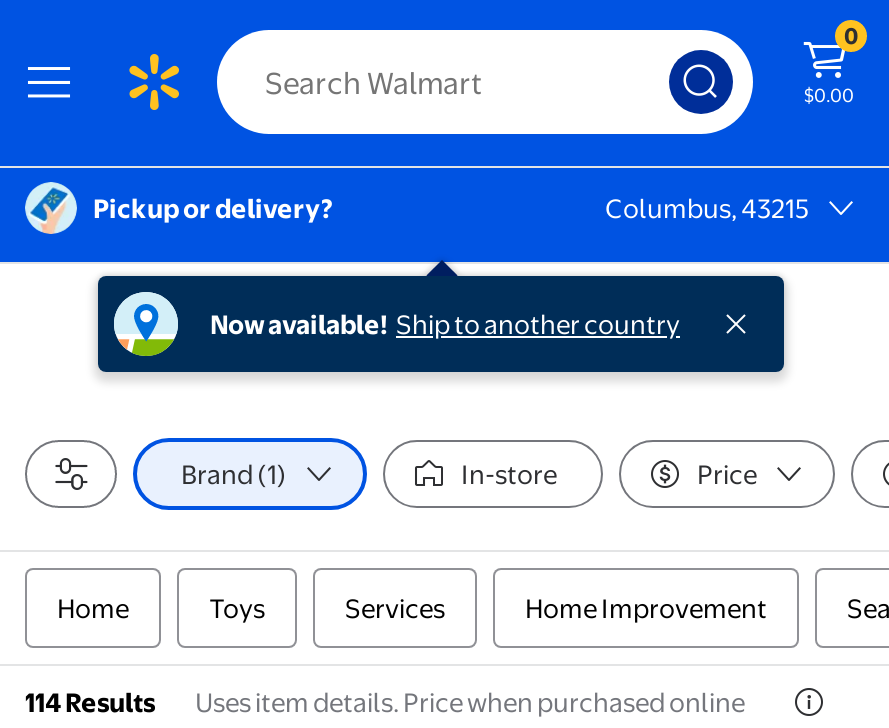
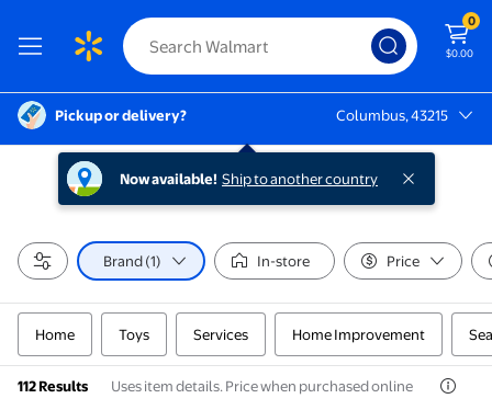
[25,685,745,718] 114 Results Uses item details. Price when purchased online -> [18,377,413,395] 112 Results Uses item details. Price when purchased online

